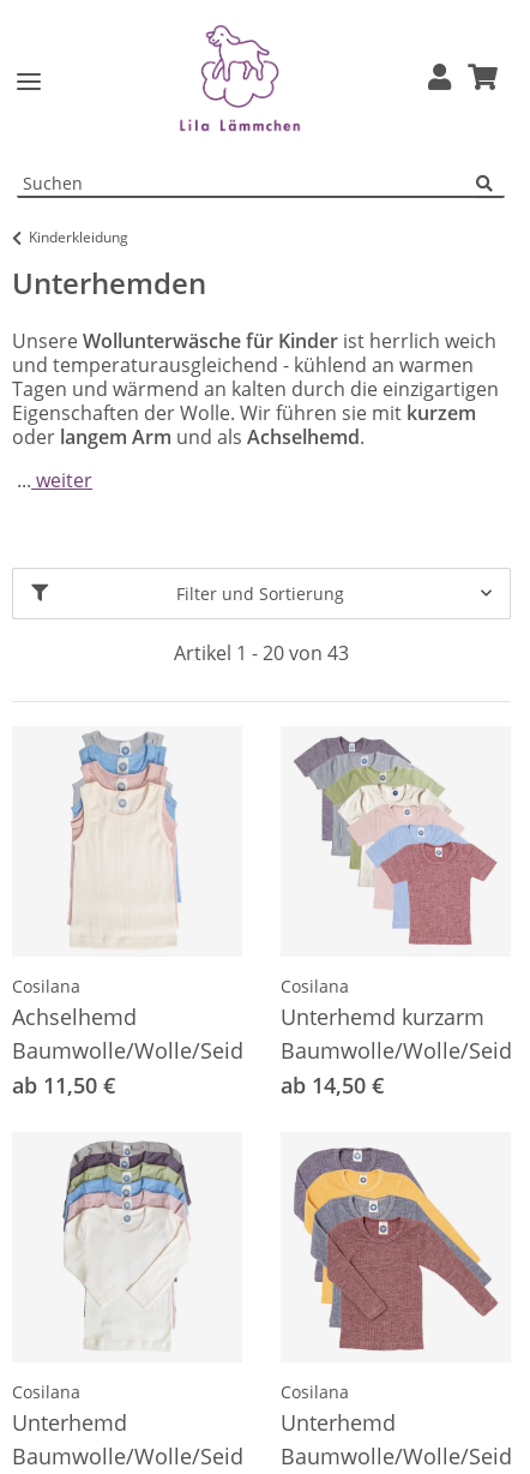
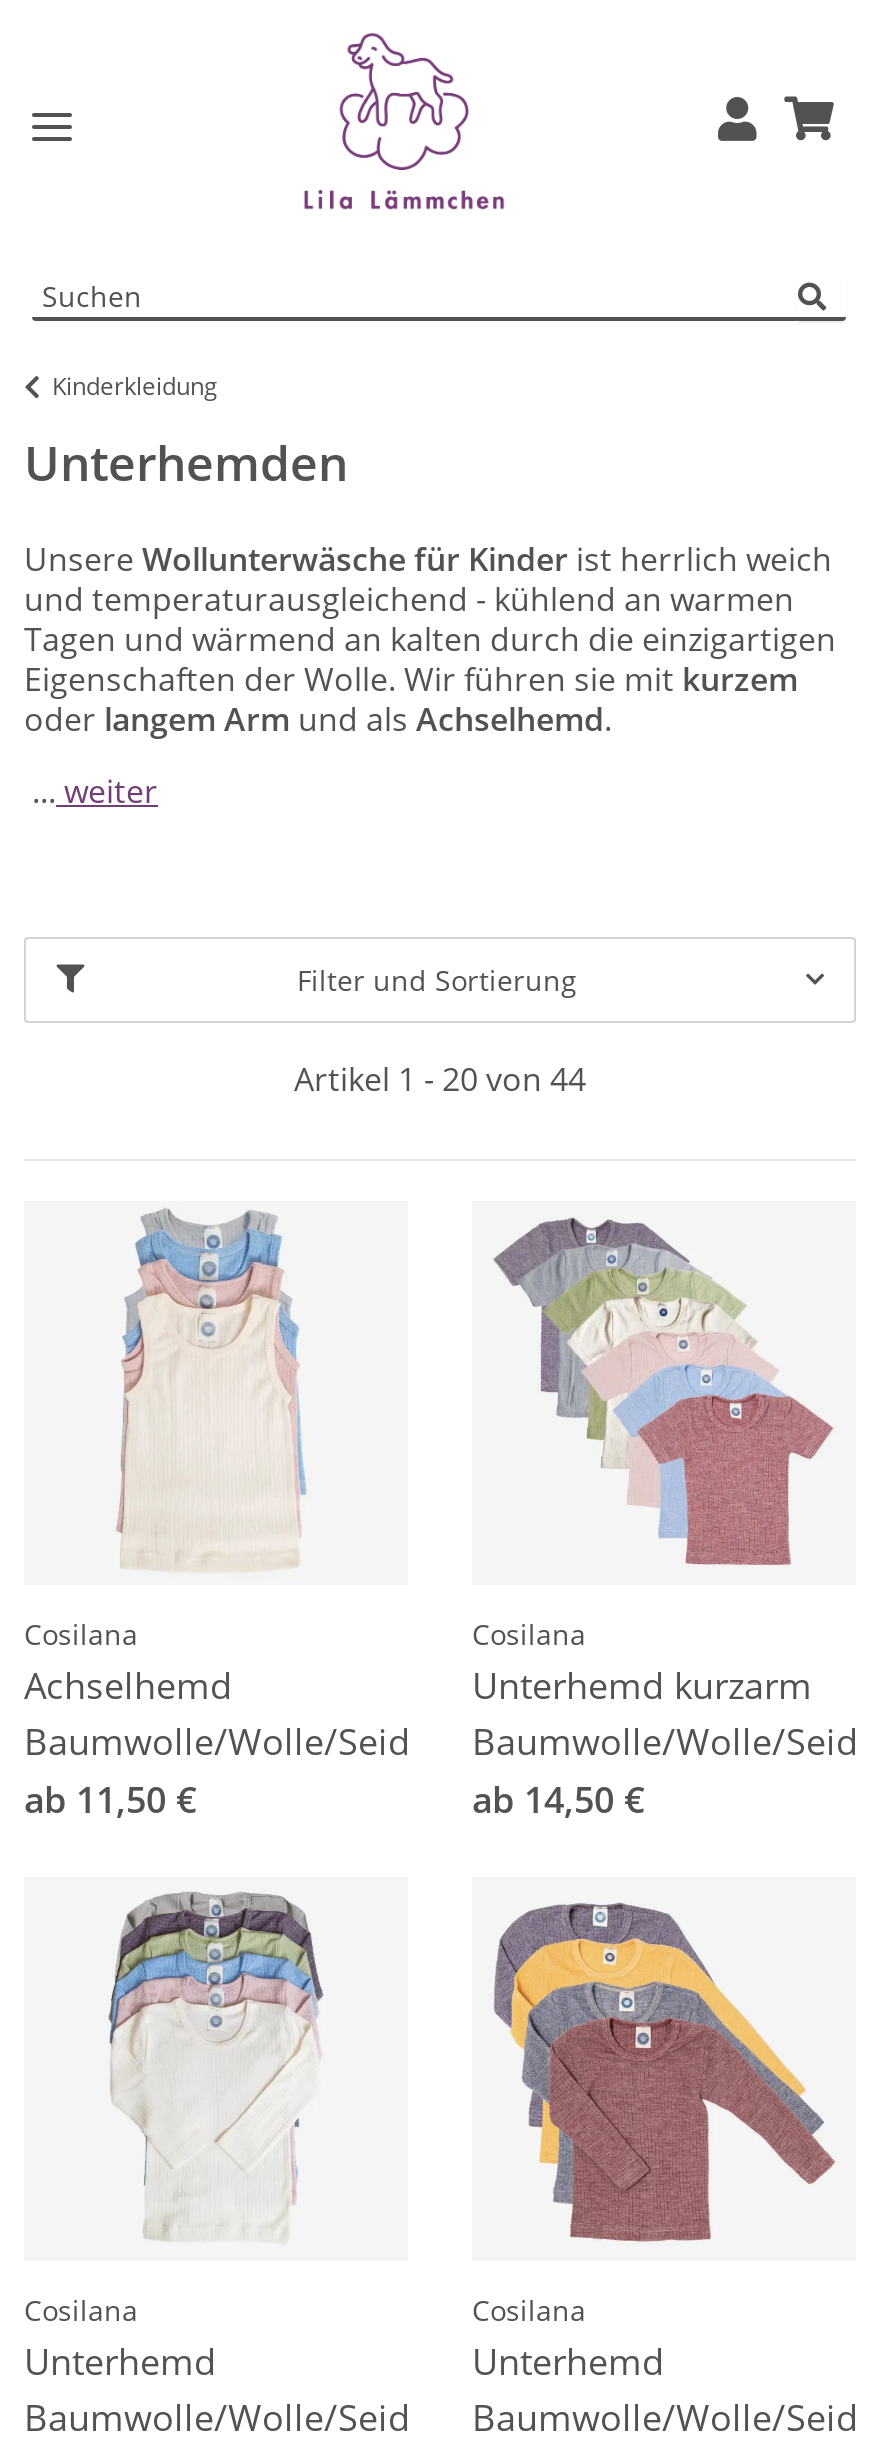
[174,640,349,666] Artikel 1 - 20 von 43 -> [294,1057,586,1101] Artikel 1 - 20 von 44

